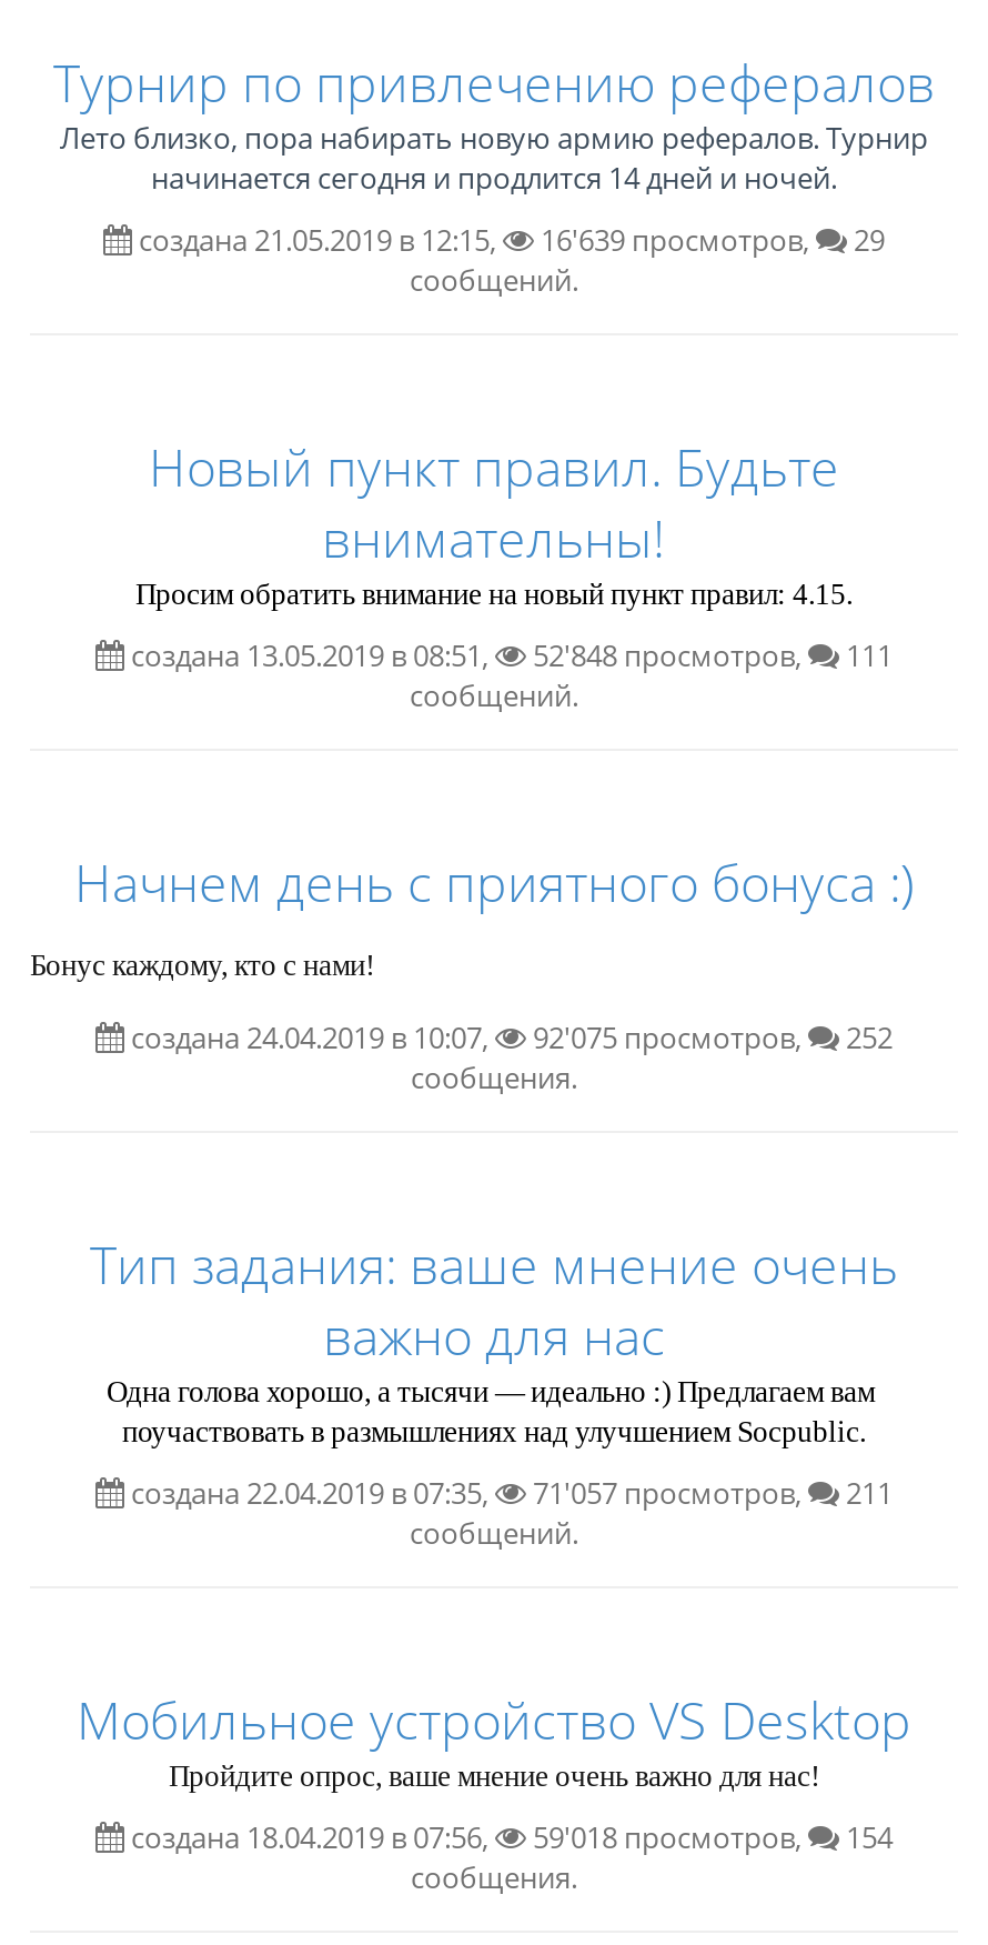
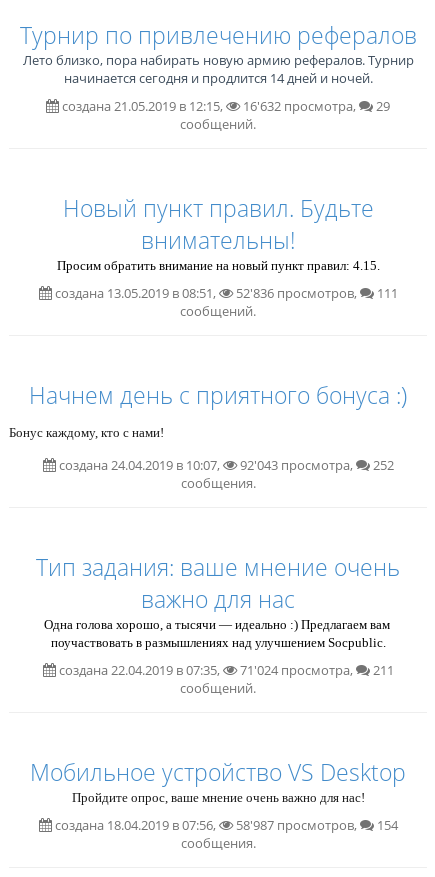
[132,220,885,260] создана 21.05.2019 в 12:15, 16'639 просмотров, 29 -> [59,97,390,115] создана 21.05.2019 в 12:15, 16'632 просмотра, 29
[124,635,893,675] создана 13.05.2019 в 08:51, 52'848 просмотров, 111 -> [51,284,397,302] создана 13.05.2019 в 08:51, 52'836 просмотров, 111
[124,1017,893,1057] создана 24.04.2019 в 10:07, 92'075 просмотров, 252 -> [55,456,393,474] создана 24.04.2019 в 10:07, 92'043 просмотра, 252
[124,1472,893,1512] создана 22.04.2019 в 07:35, 71'057 просмотров, 211 -> [55,661,393,679] создана 22.04.2019 в 07:35, 71'024 просмотра, 211
[124,1817,893,1857] создана 18.04.2019 в 07:56, 59'018 просмотров, 154 -> [51,816,397,834] создана 18.04.2019 в 07:56, 58'987 просмотров, 154

